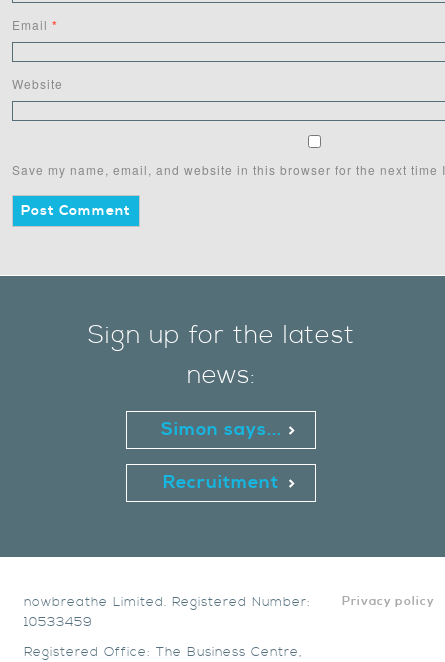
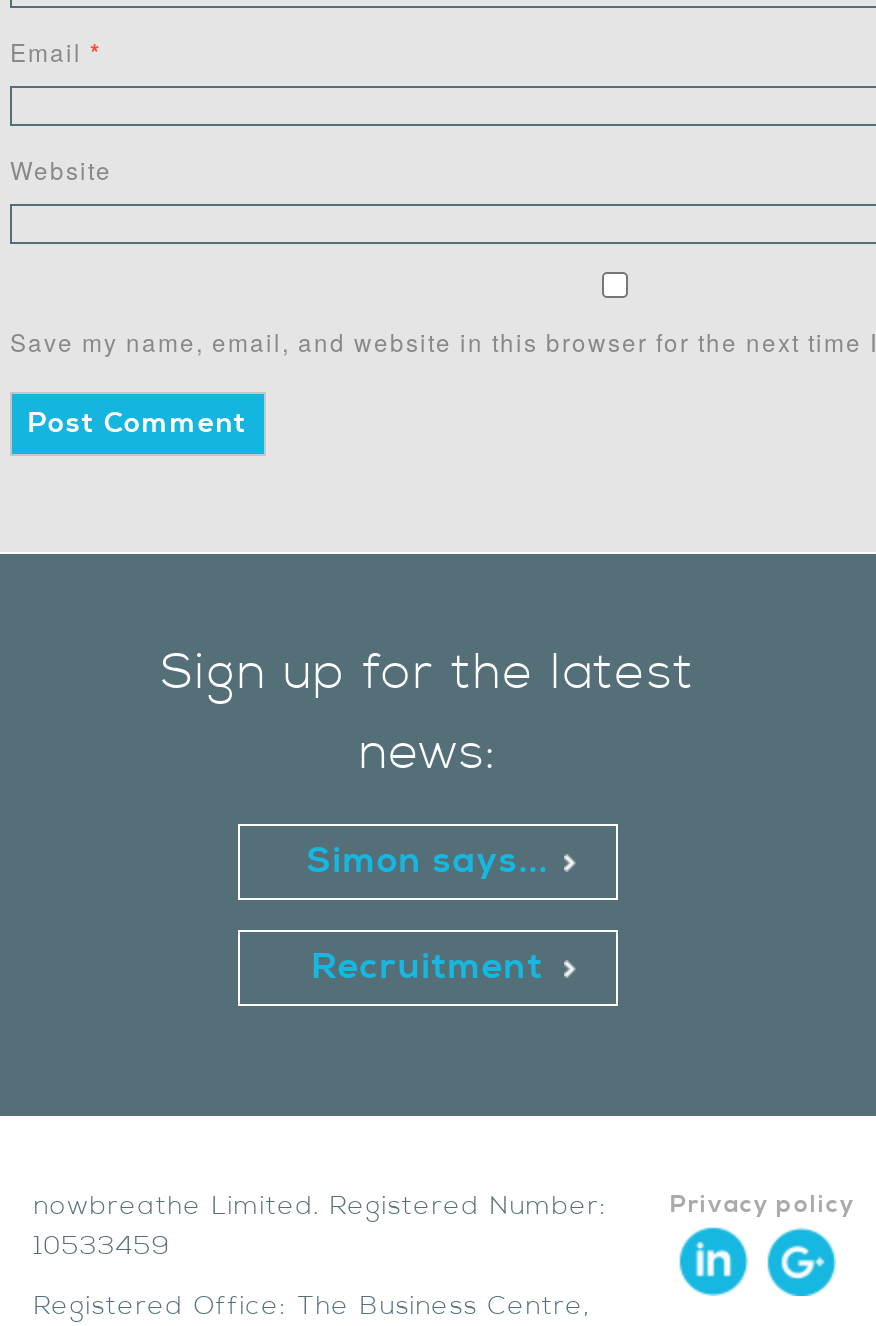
none -> [678,1226,750,1298] [image]
none -> [766,1226,838,1298] [image]

